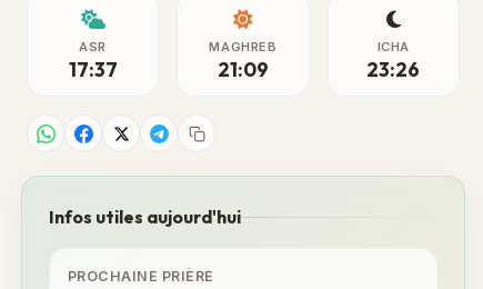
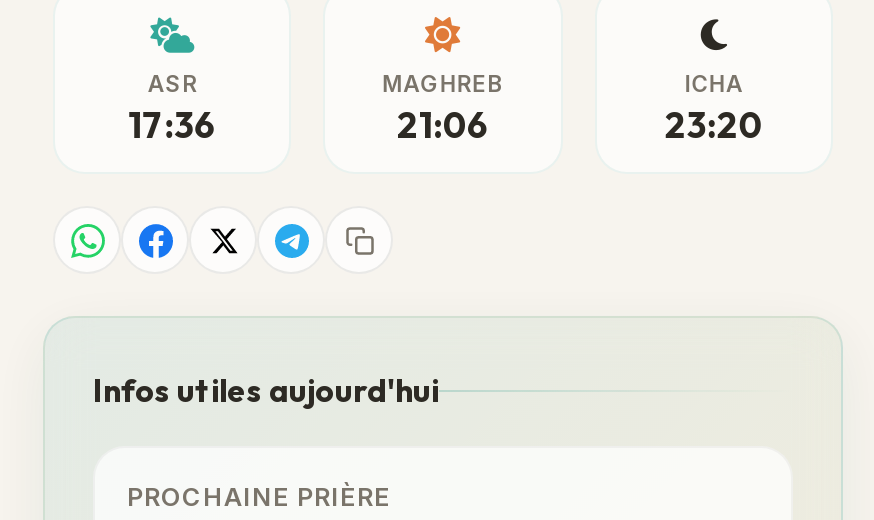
[69,56,117,82] 17:37 -> [128,101,216,147] 17:36
[218,56,269,82] 21:09 -> [397,101,489,147] 21:06
[367,56,420,82] 23:26 -> [665,101,763,147] 23:20

